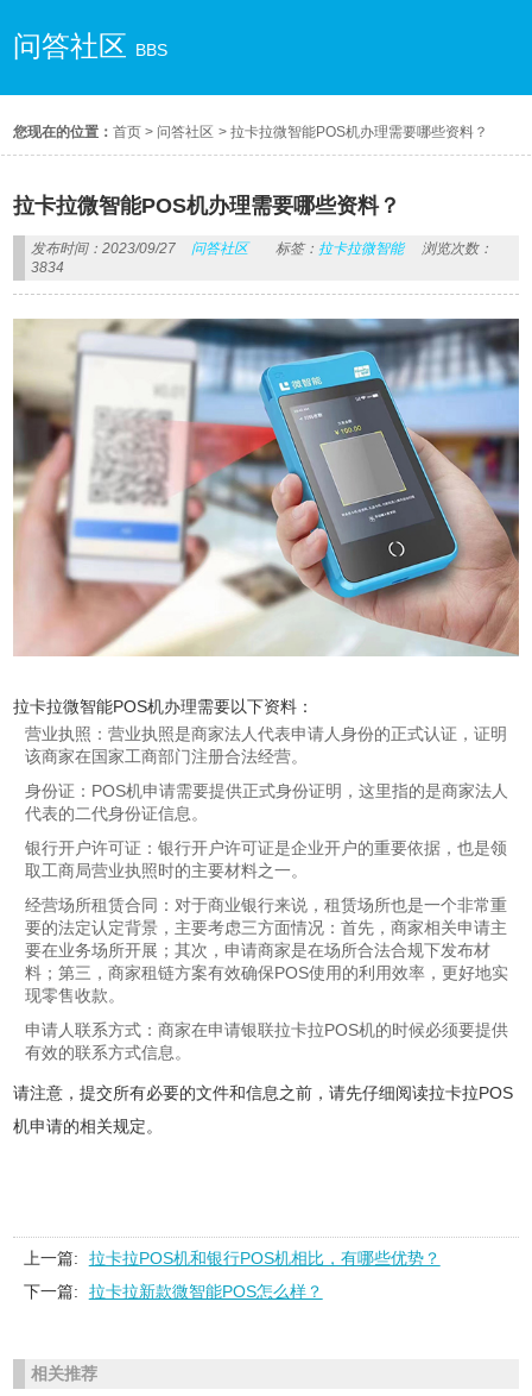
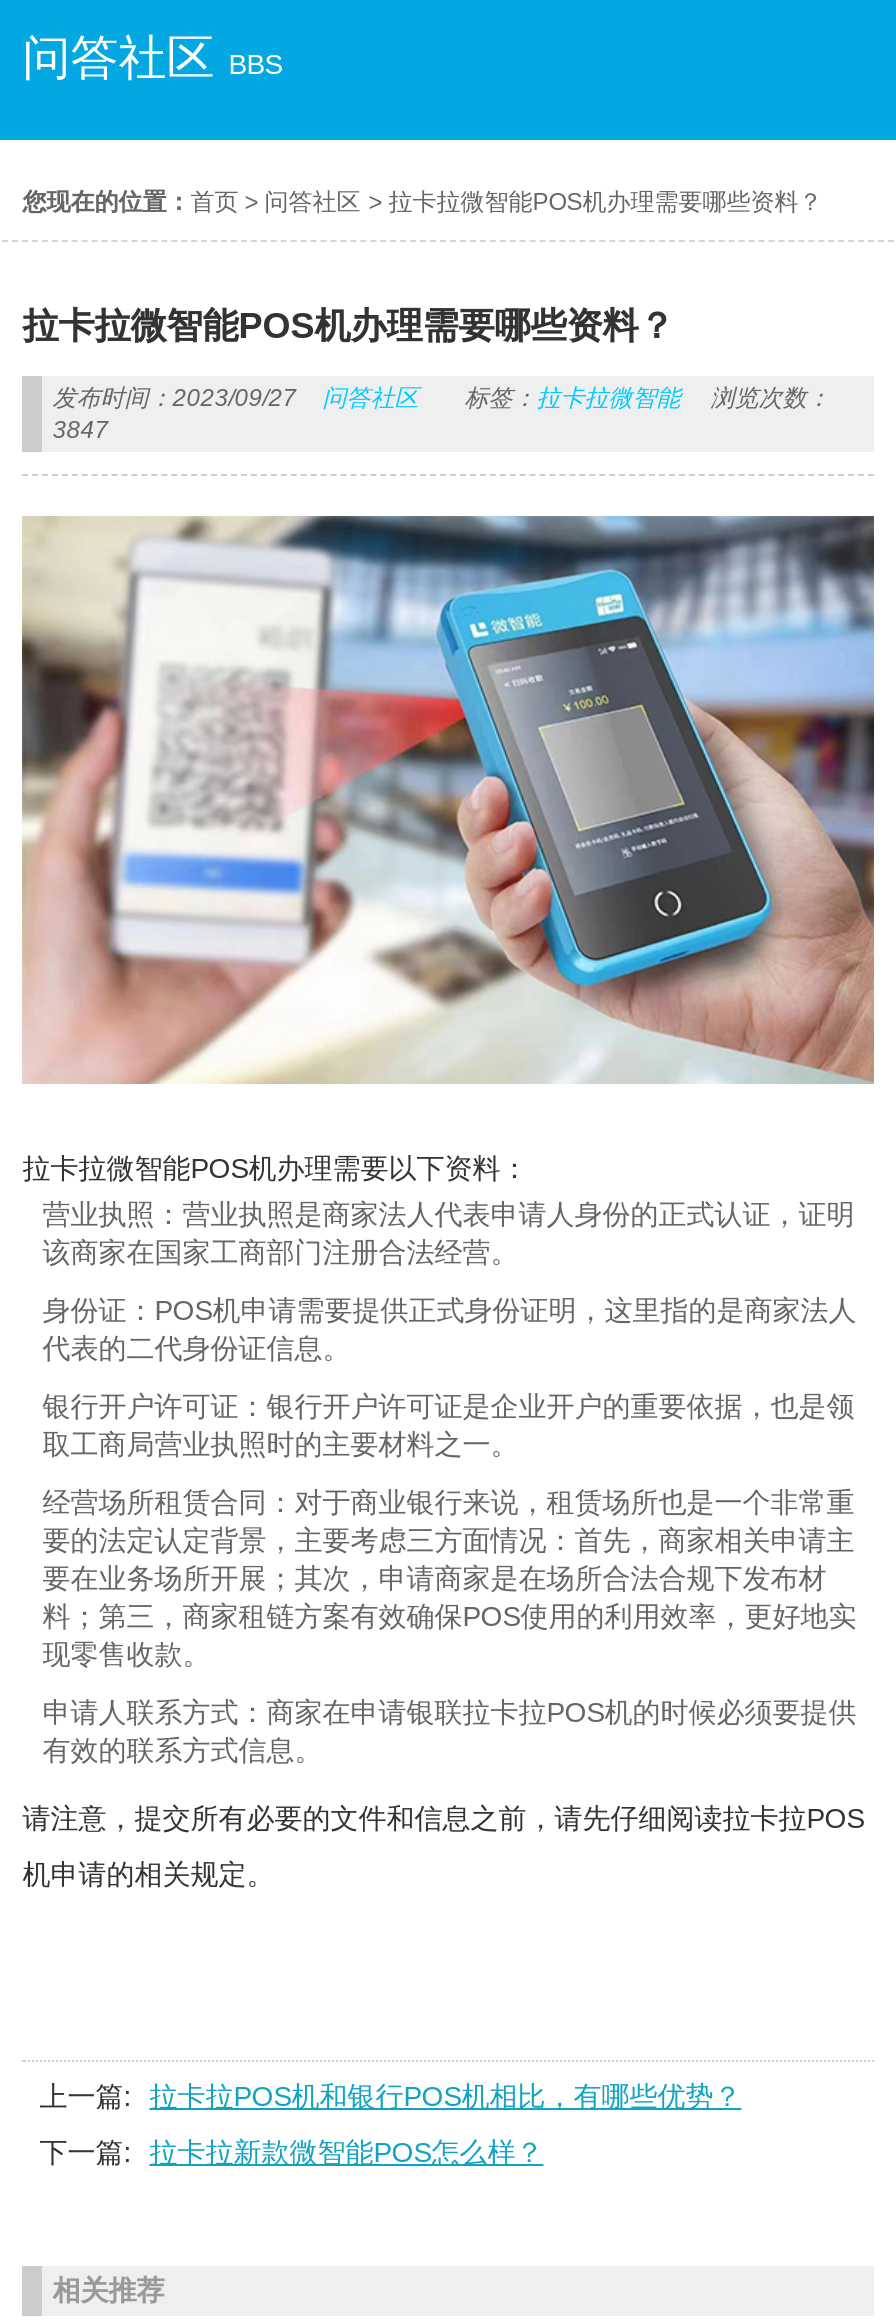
[31,259,64,276] 3834 -> [52,416,108,444] 3847

